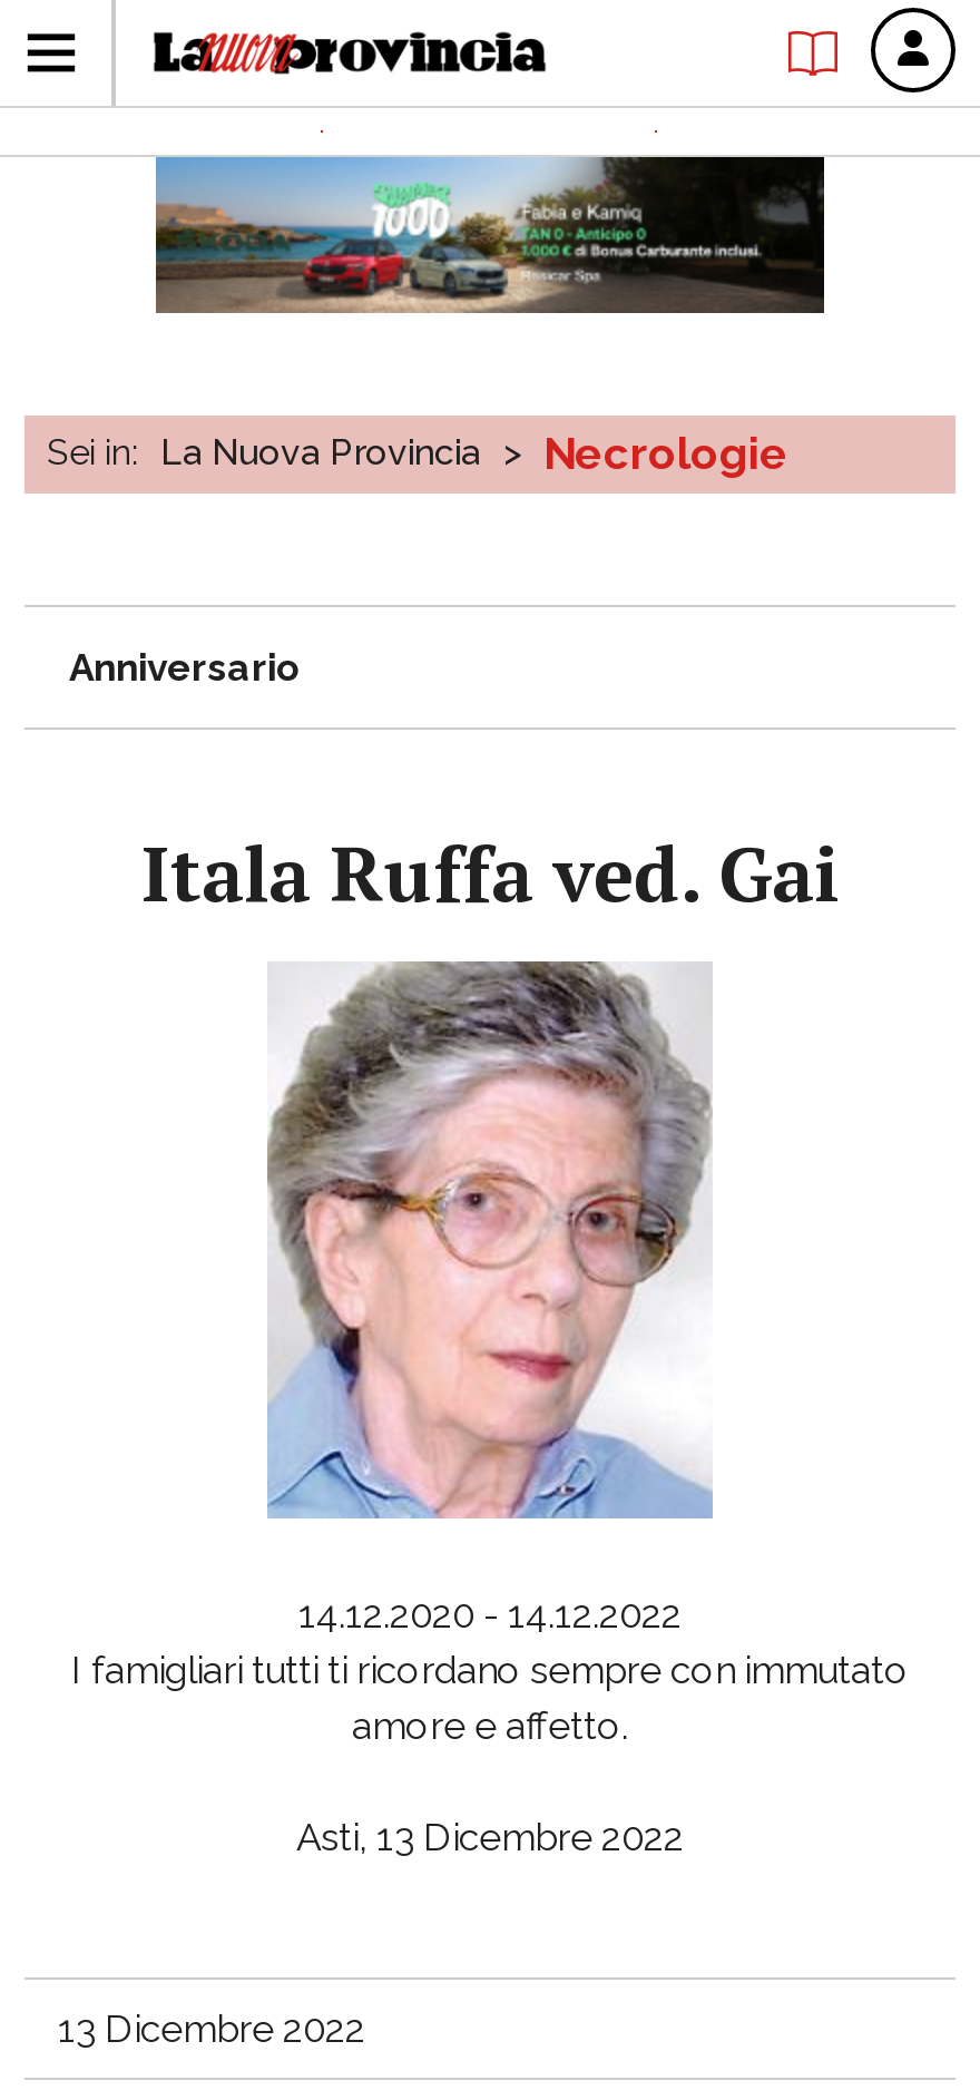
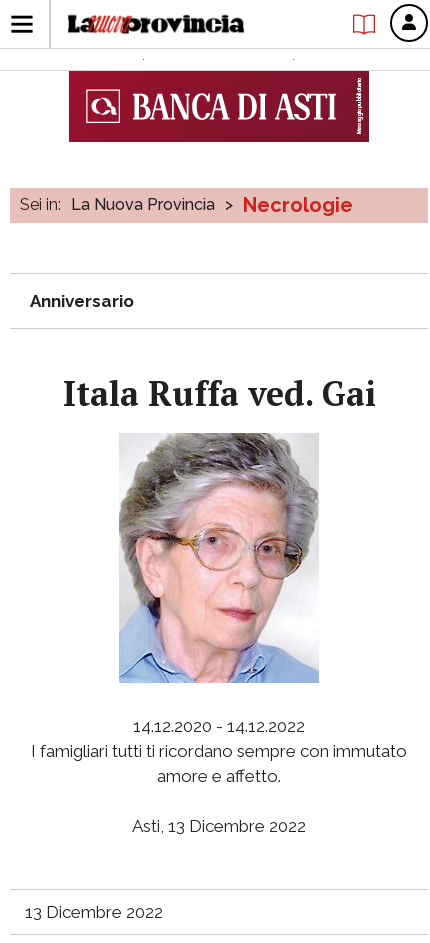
[154,155,826,315] [image] -> [68,70,370,143] [image]

